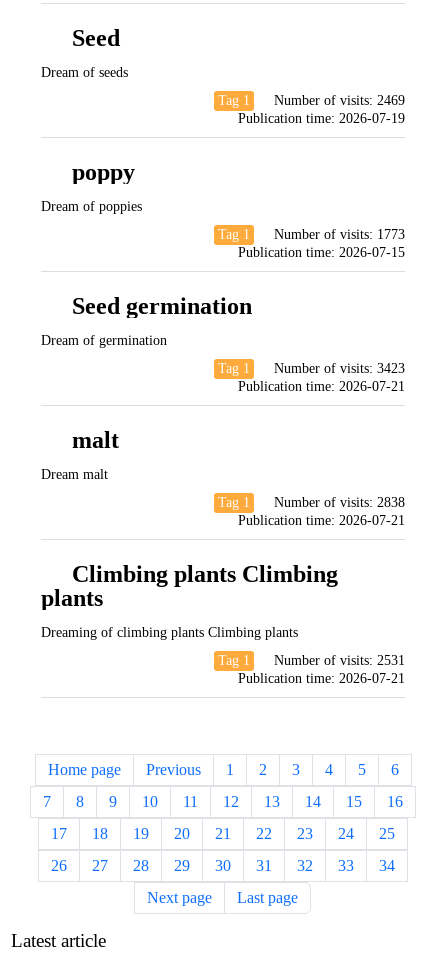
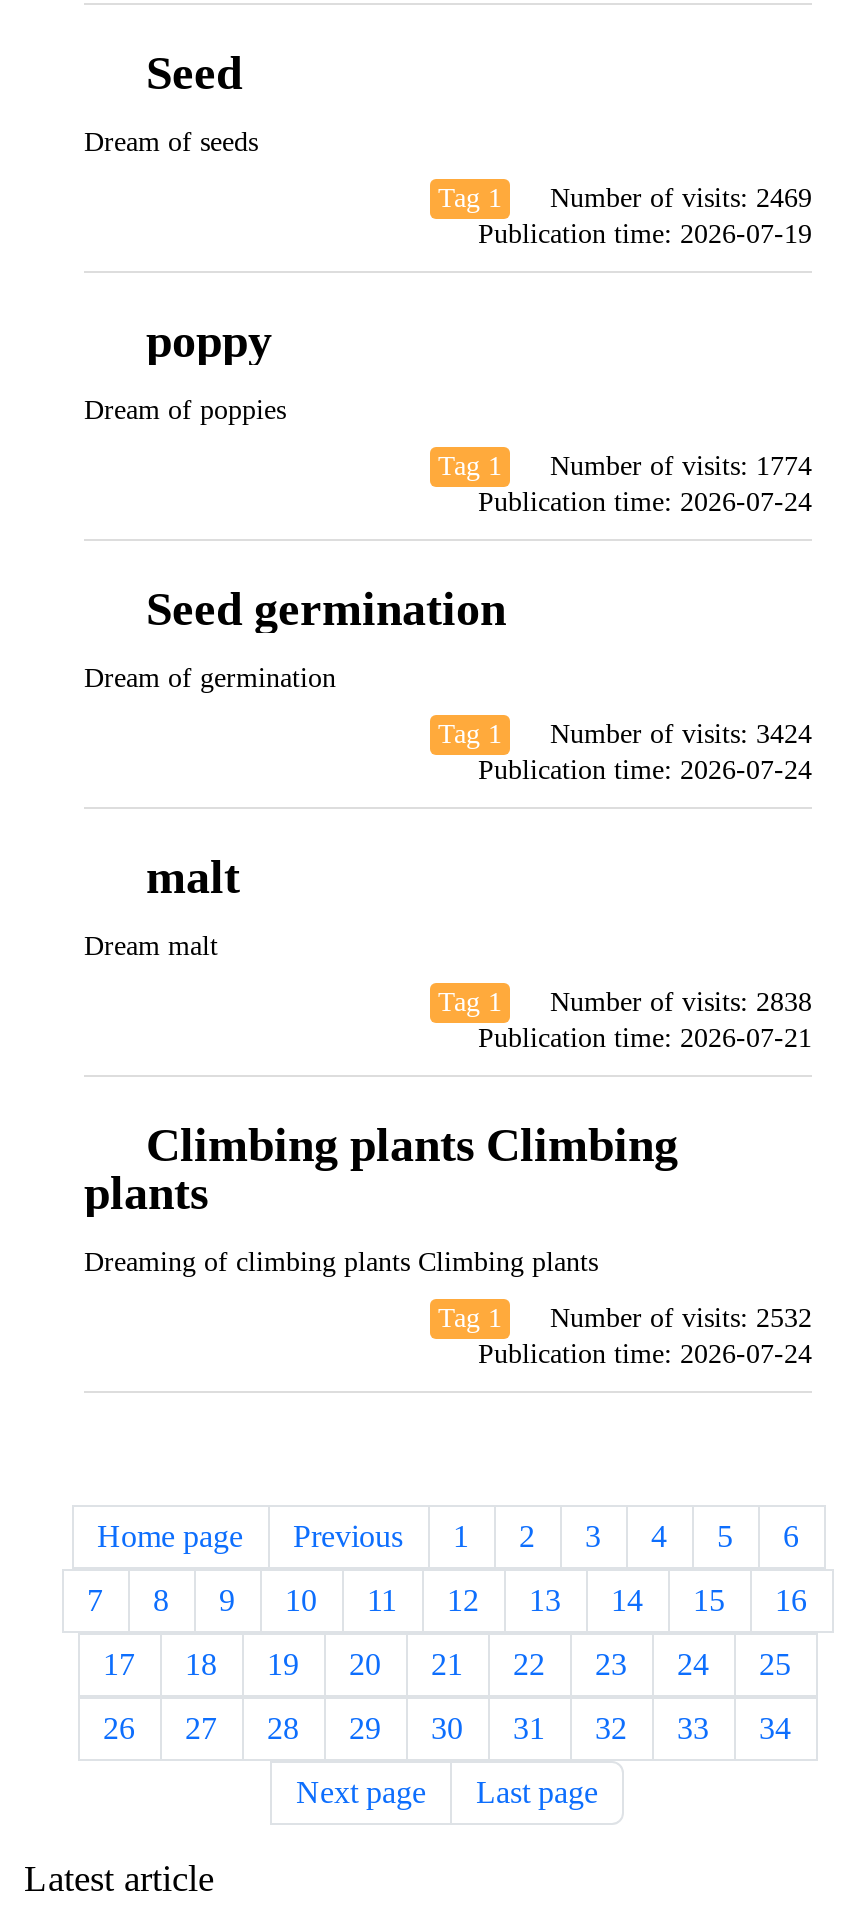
[274,227,405,242] Number of visits: 1773 -> [550,451,812,481] Number of visits: 1774
[238,245,405,260] Publication time: 2026-07-15 -> [478,487,812,517] Publication time: 2026-07-24
[274,361,405,376] Number of visits: 3423 -> [550,719,812,749] Number of visits: 3424
[238,379,405,394] Publication time: 2026-07-21 -> [478,755,812,785] Publication time: 2026-07-24
[274,653,405,668] Number of visits: 2531 -> [550,1303,812,1333] Number of visits: 2532
[238,671,405,686] Publication time: 2026-07-21 -> [478,1339,812,1369] Publication time: 2026-07-24

